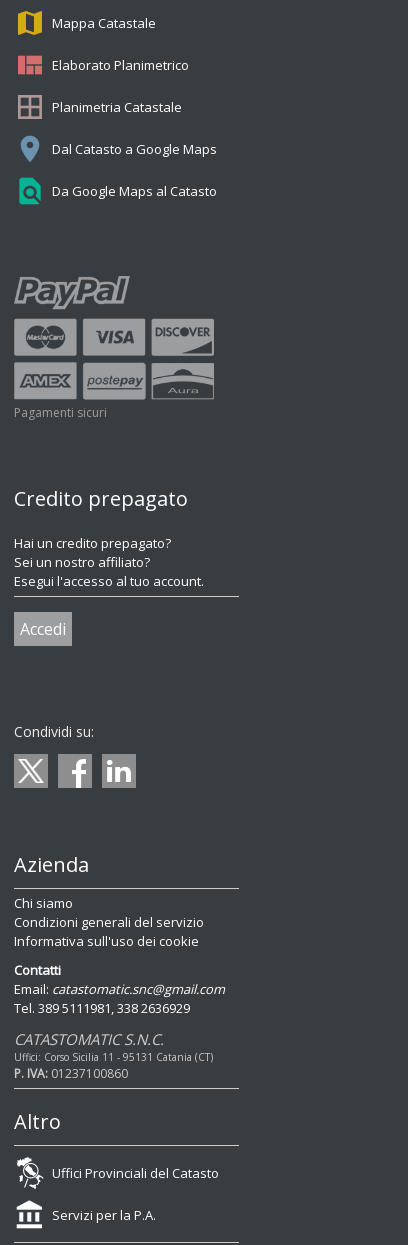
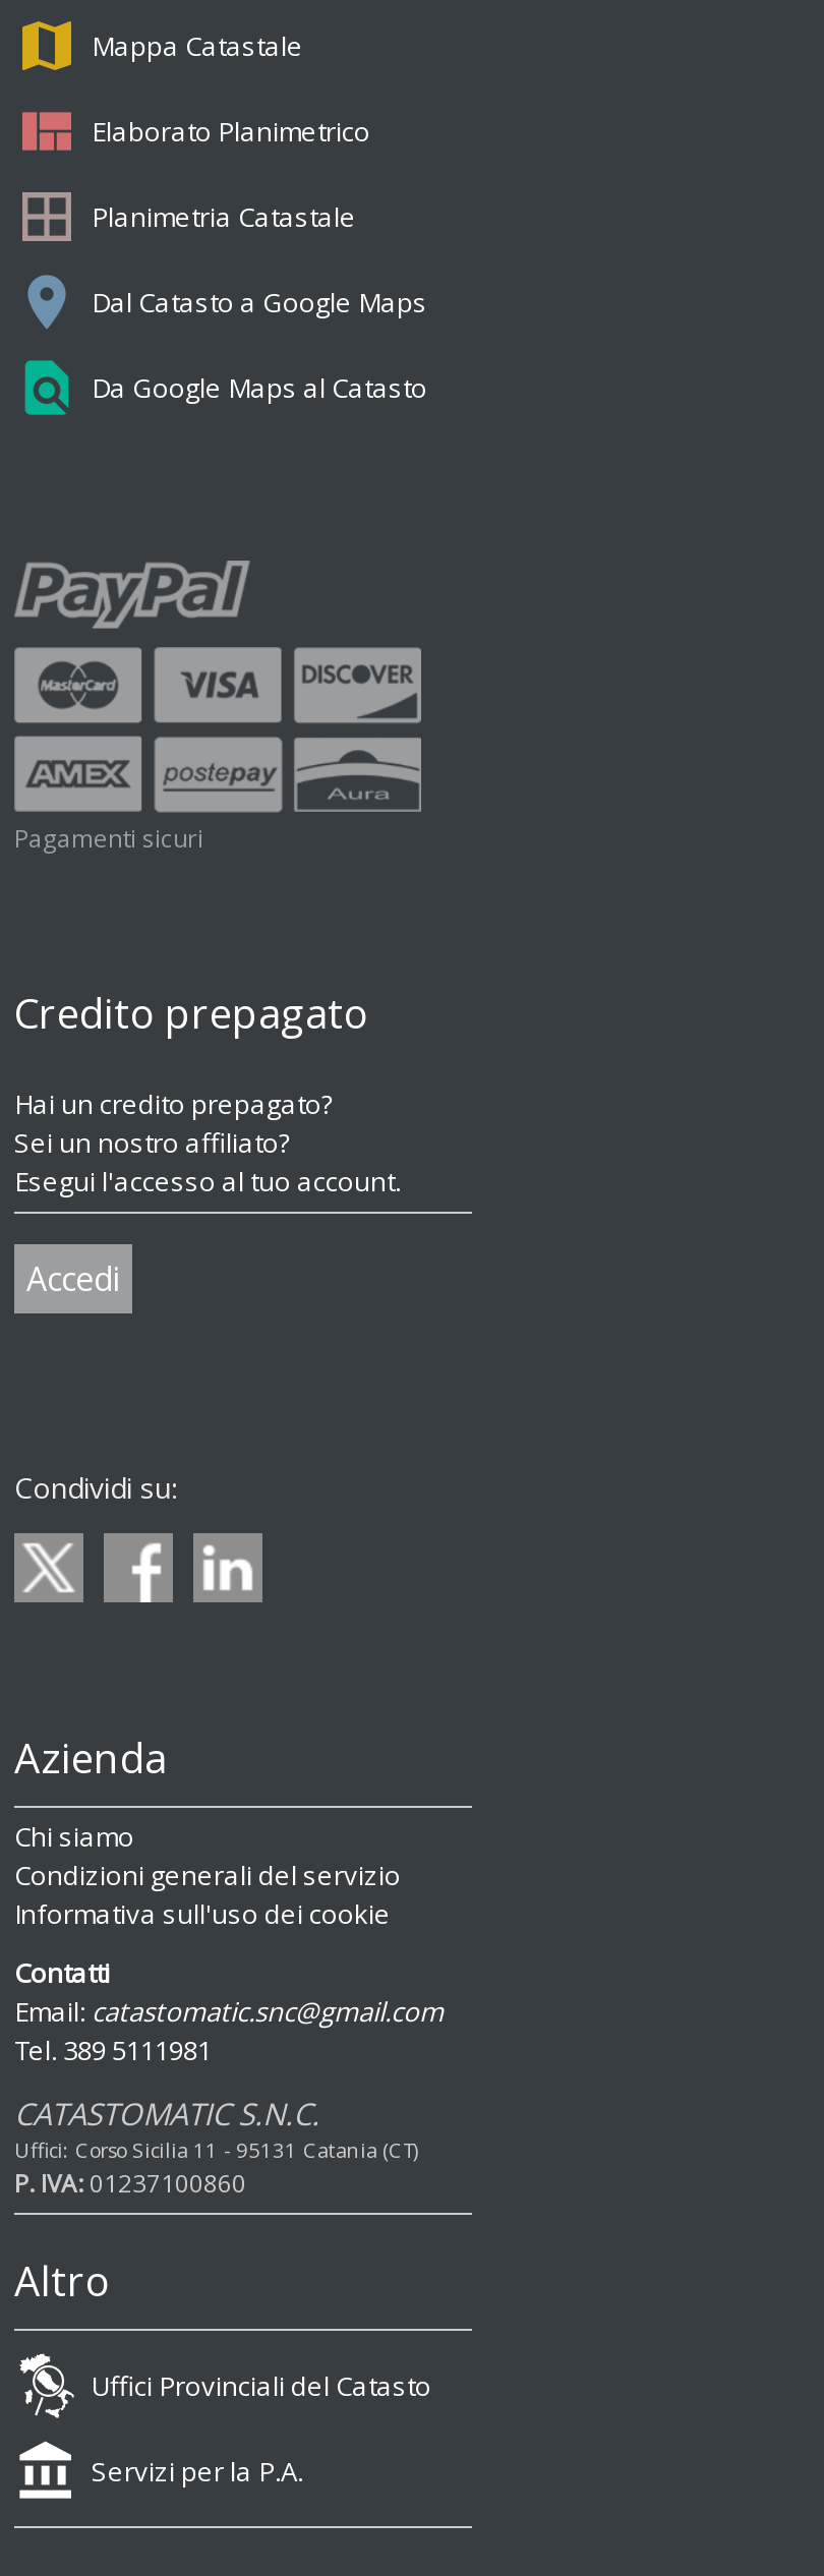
[14,999,190,1017] Tel. 389 5111981, 338 2636929 -> [14,2031,212,2068] Tel. 389 5111981

